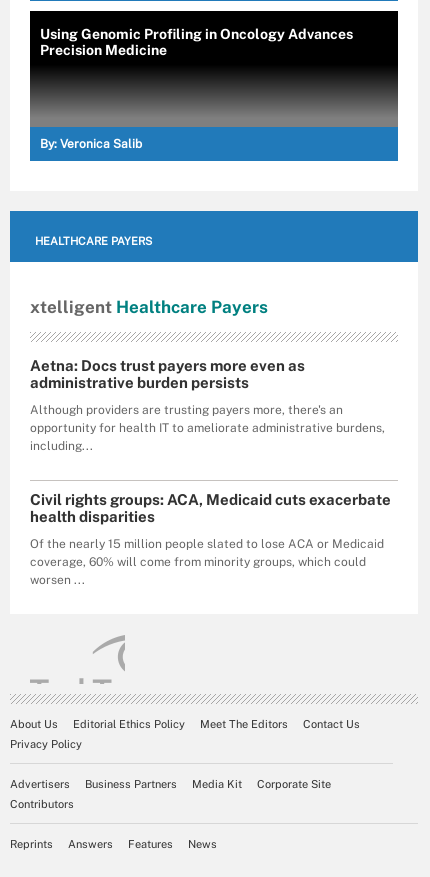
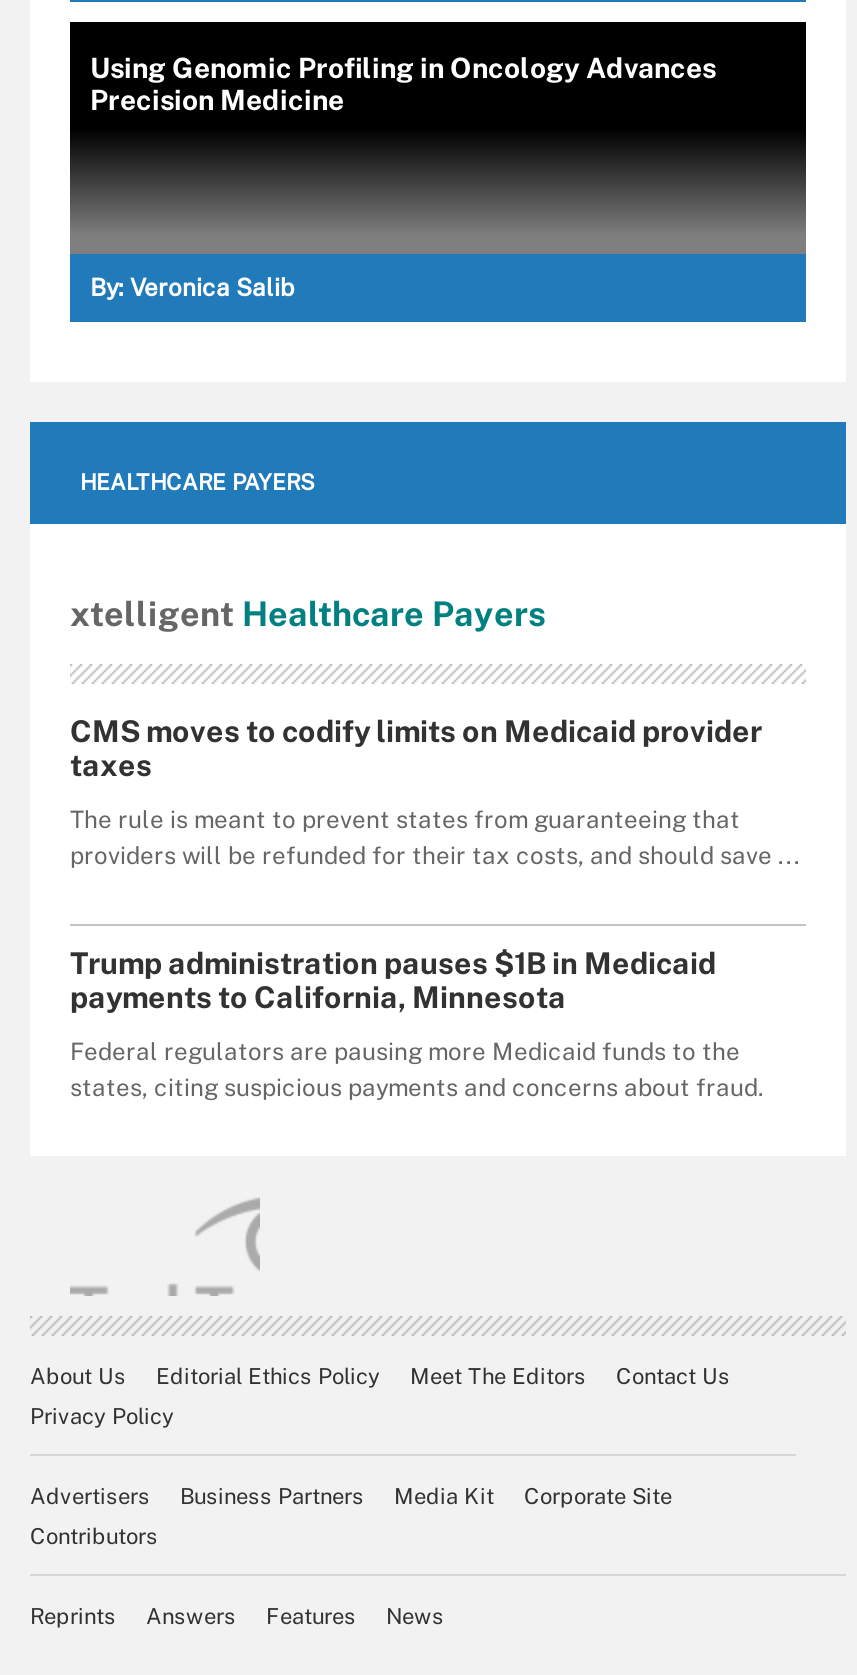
[30,357,305,391] Aetna: Docs trust payers more even as | administrative burden persists -> [70,714,762,782] CMS moves to codify limits on Medicaid provider | taxes
[30,403,385,453] Although providers are trusting payers more, there's an | opportunity for health IT to ameliorate administrative burdens, | including... -> [70,806,800,870] The rule is meant to prevent states from guaranteeing that | providers will be refunded for their tax costs, and should save ...
[30,491,391,525] Civil rights groups: ACA, Medicaid cuts exacerbate | health disparities -> [70,946,716,1014] Trump administration pauses $1B in Medicaid | payments to California, Minnesota
[30,537,384,587] Of the nearly 15 million people slated to lose ACA or Medicaid | coverage, 60% will come from minority groups, which could | worsen ... -> [70,1038,764,1102] Federal regulators are pausing more Medicaid funds to the | states, citing suspicious payments and concerns about fraud.

